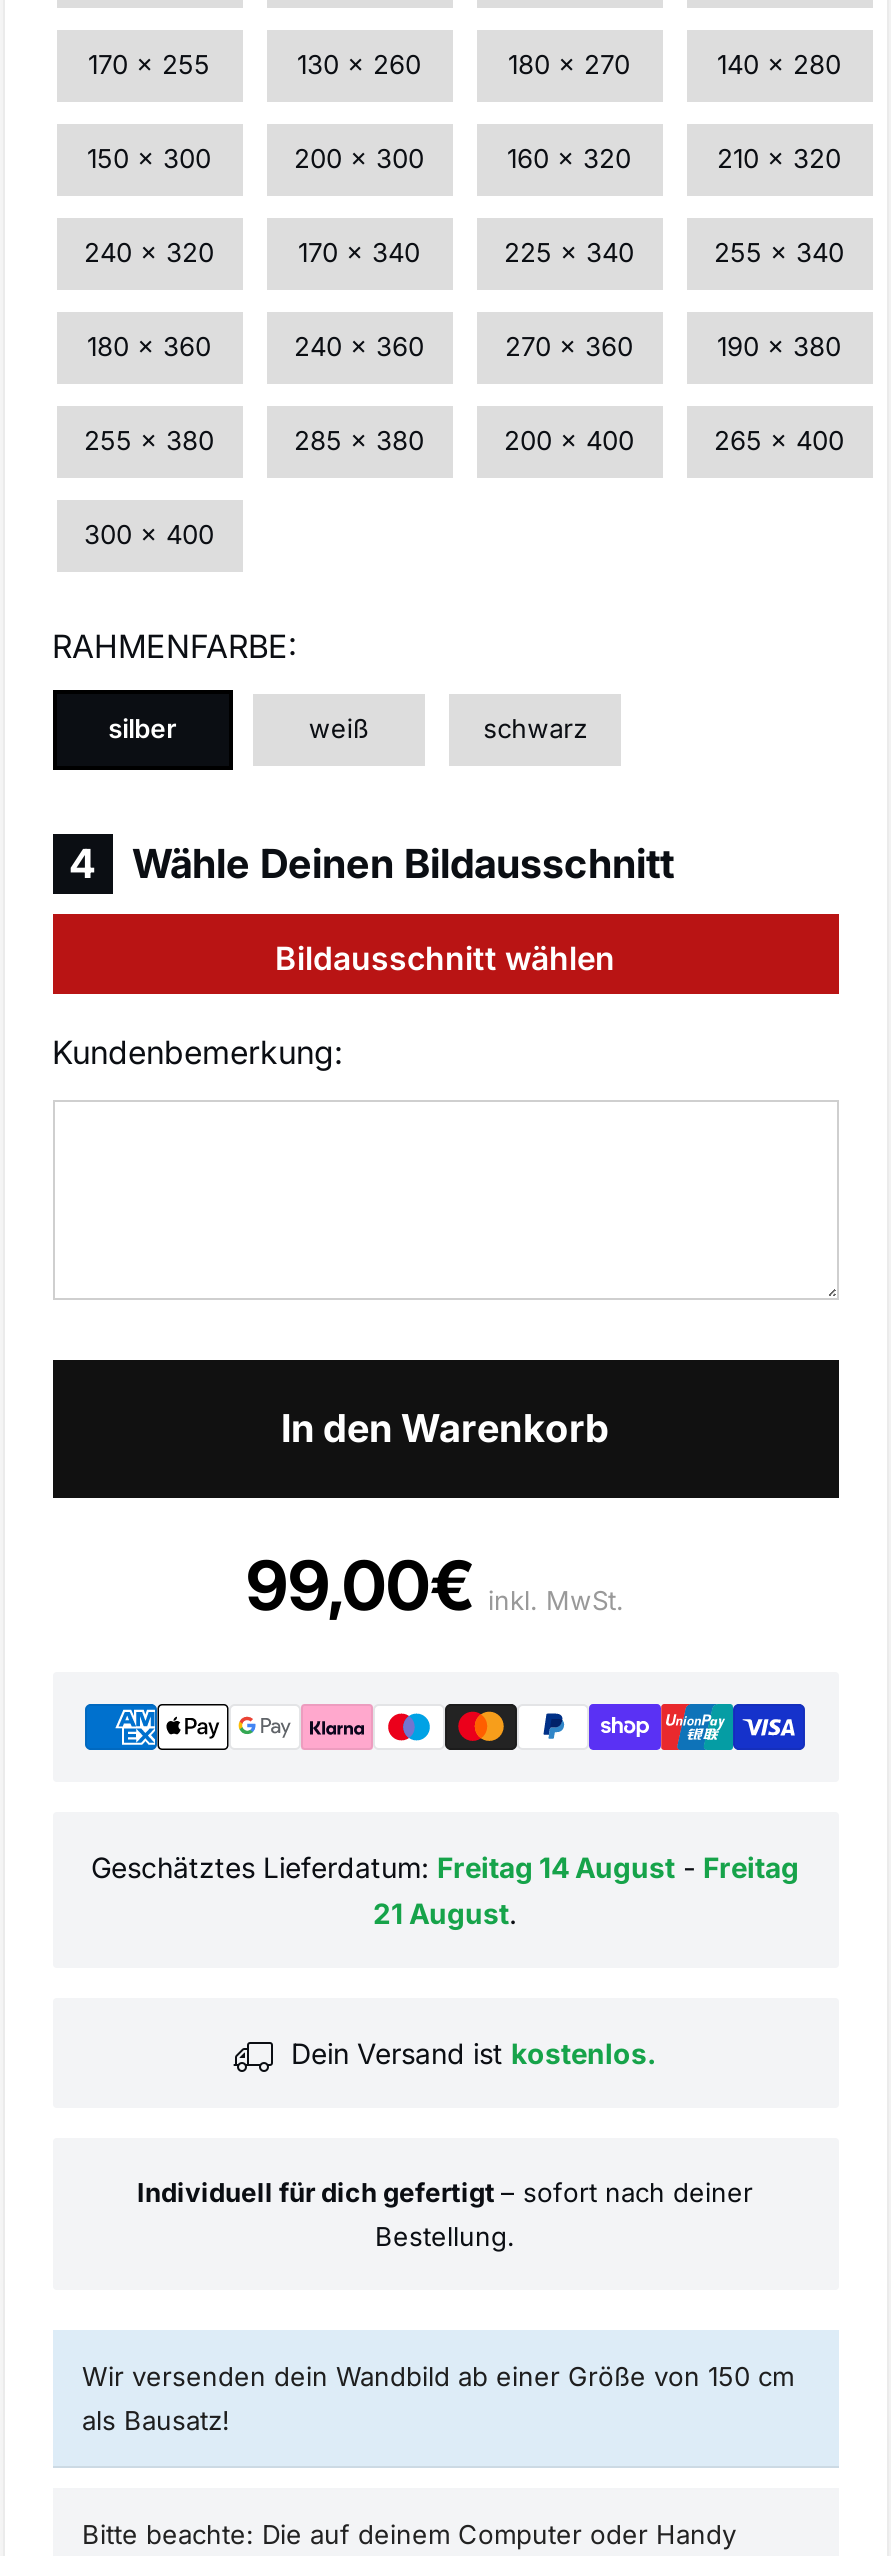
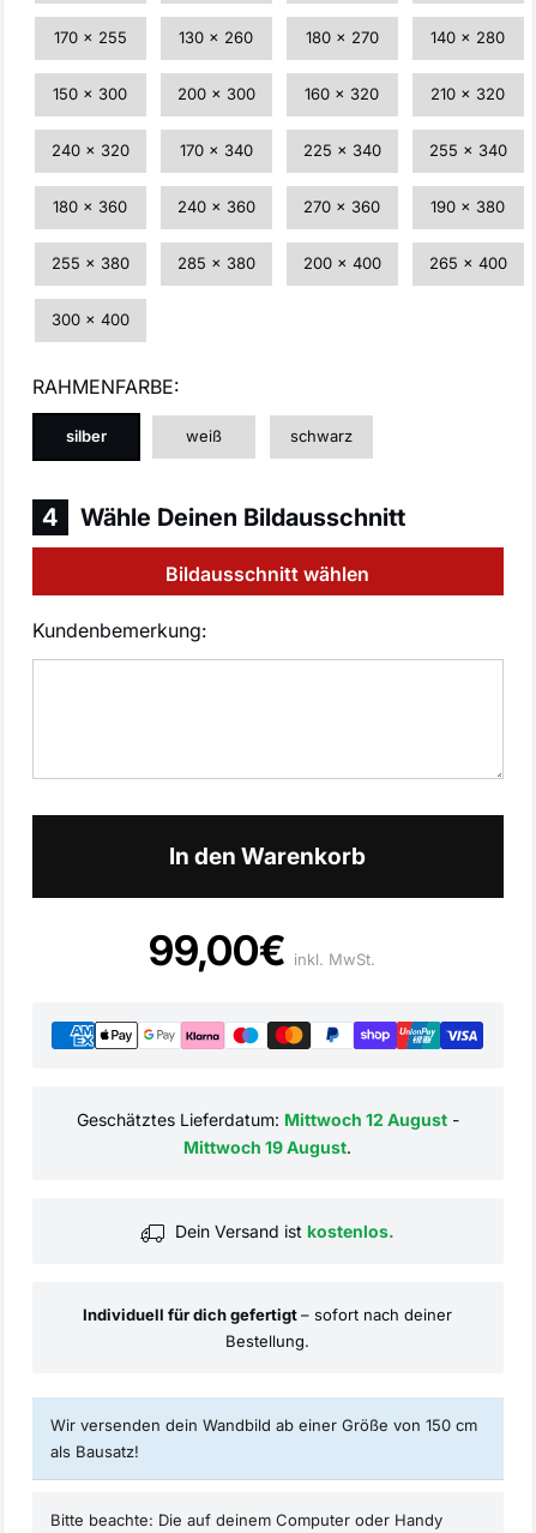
[91,1849,799,1929] Geschätztes Lieferdatum: Freitag 14 August - Freitag | 21 August. -> [76,1109,459,1157] Geschätztes Lieferdatum: Mittwoch 12 August - | Mittwoch 19 August.

